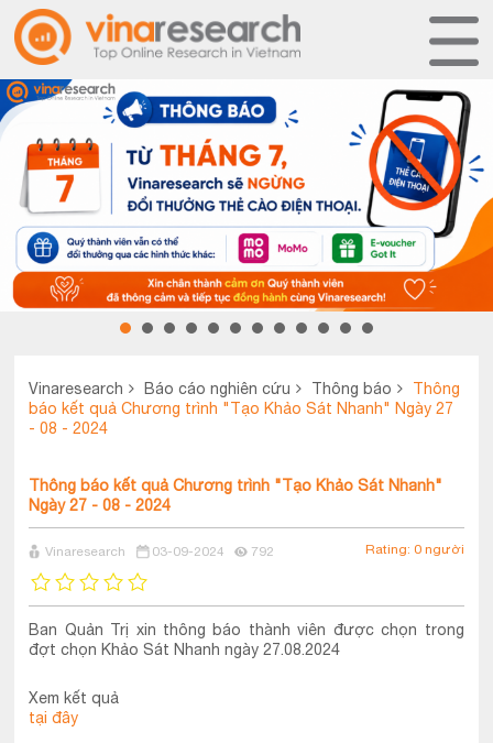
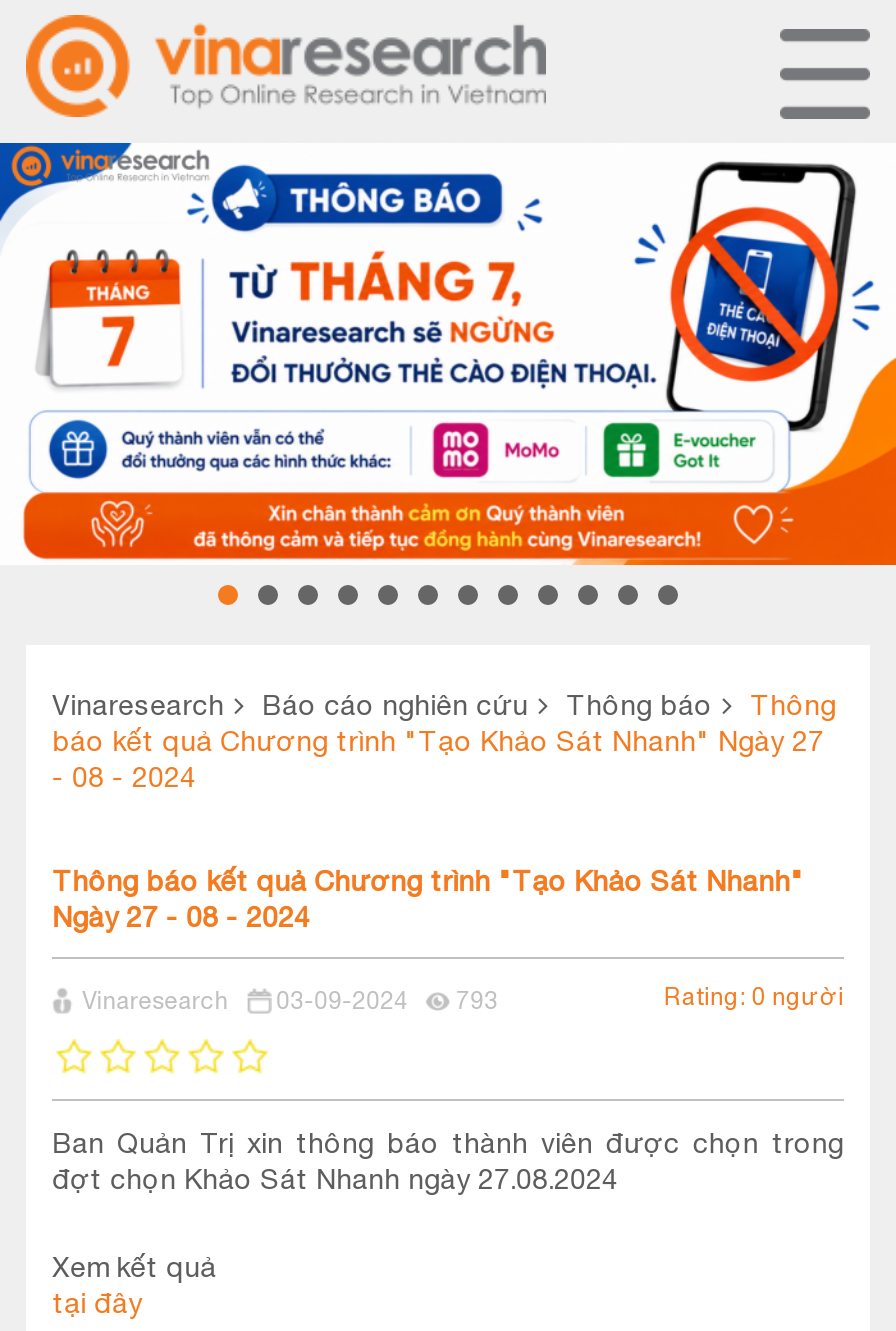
[45,544,274,559] Vinaresearch 03-09-2024 792 -> [82,987,498,1015] Vinaresearch 03-09-2024 793

